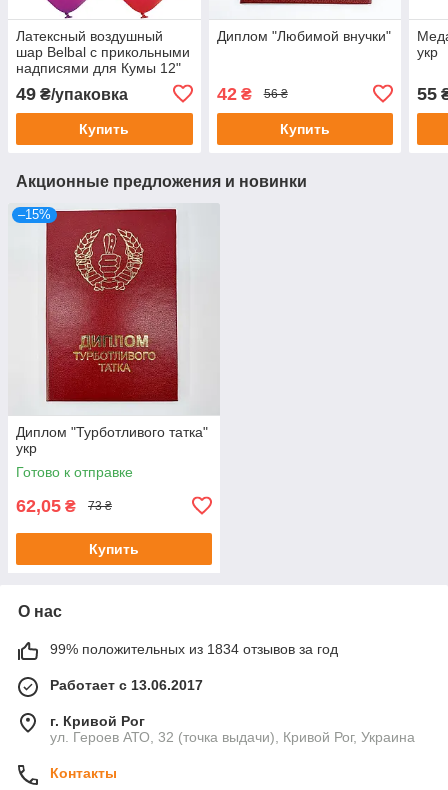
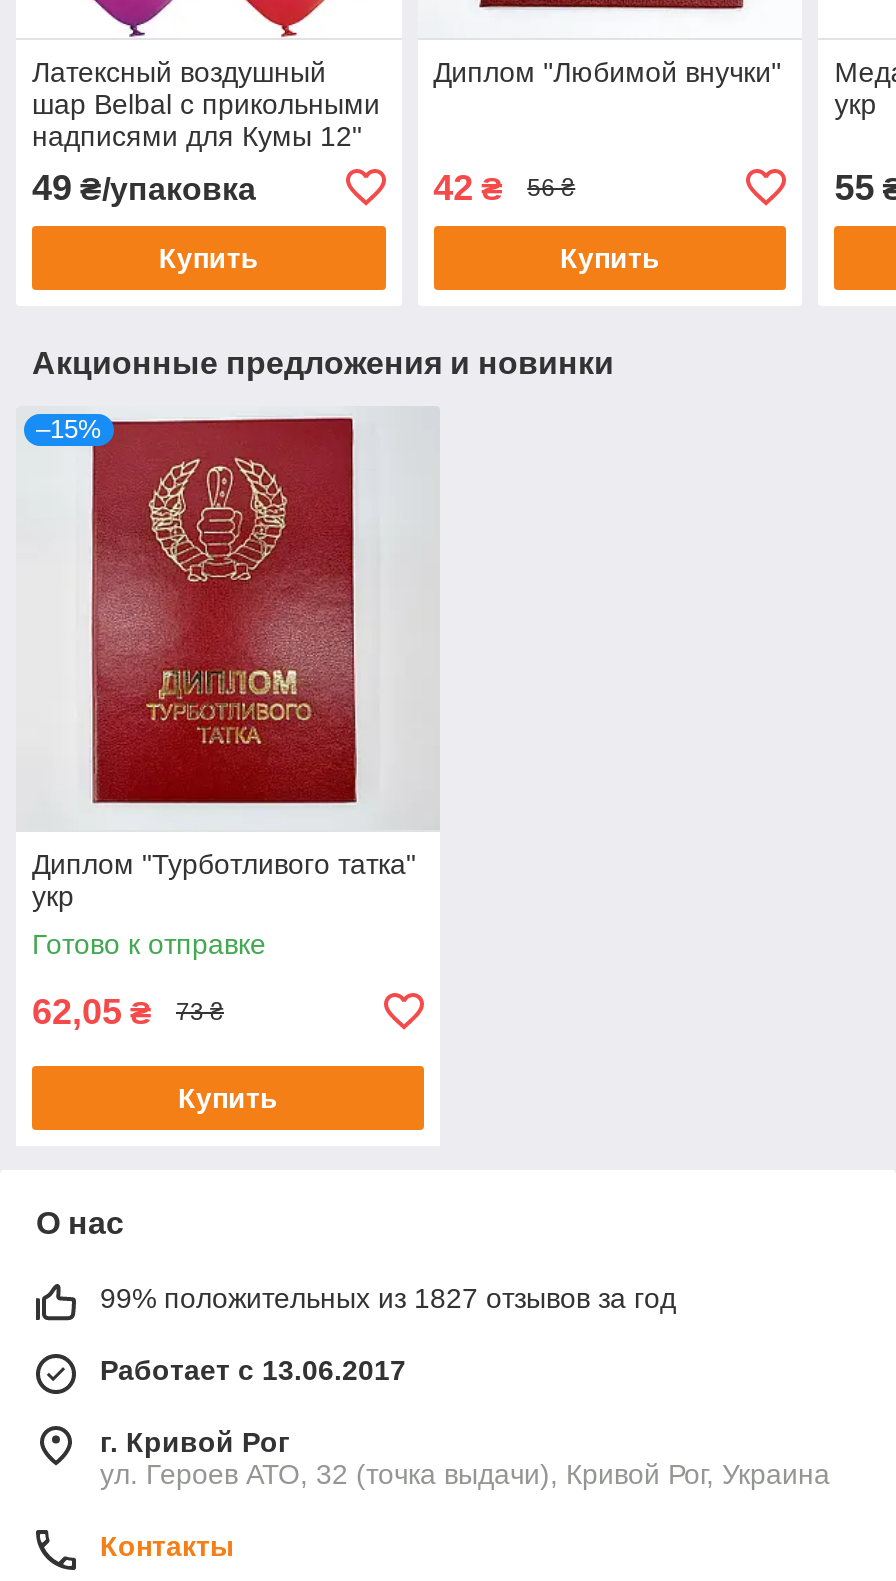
[50,641,338,657] 99% положительных из 1834 отзывов за год -> [100,1282,676,1314] 99% положительных из 1827 отзывов за год

